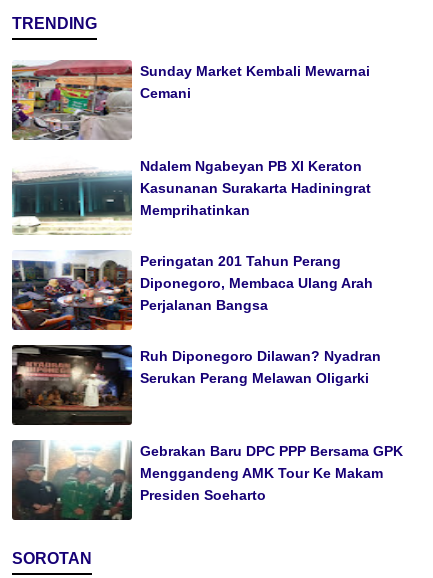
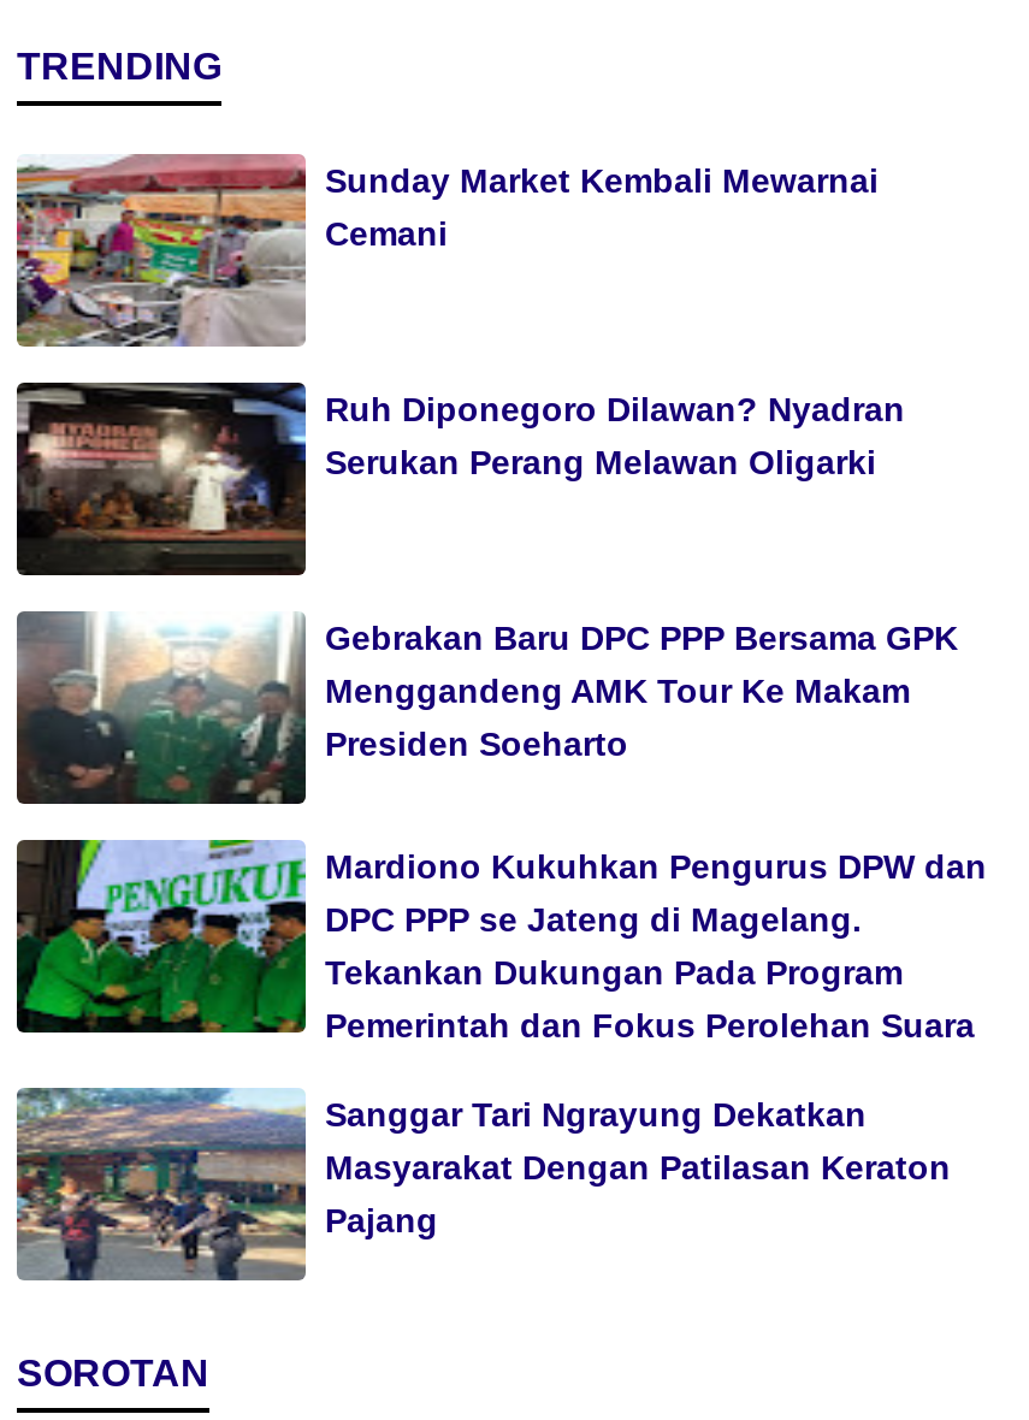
[11,158,373,313] [image] | Ndalem Ngabeyan PB XI Keraton | Kasunanan Surakarta Hadiningrat | Memprihatinkan | Peringatan 201 Tahun Perang | Diponegoro, Membaca Ulang Arah | Perjalanan Bangsa -> none
[11,250,133,331] [image] -> none
moved [10,344,403,503] -> [12,380,958,764]: [image] | Ruh Diponegoro Dilawan? Nyadran | Serukan Perang Melawan Oligarki | Gebrakan Baru DPC PPP Bersama GPK | Menggandeng AMK Tour Ke Makam | Presiden Soeharto
none -> [14,838,987,1240] [image] | Mardiono Kukuhkan Pengurus DPW dan | DPC PPP se Jateng di Magelang. | Tekankan Dukungan Pada Program | Pemerintah dan Fokus Perolehan Suara | Sanggar Tari Ngrayung Dekatkan | Masyarakat Dengan Patilasan Keraton | Pajang
none -> [14,1085,306,1283] [image]

